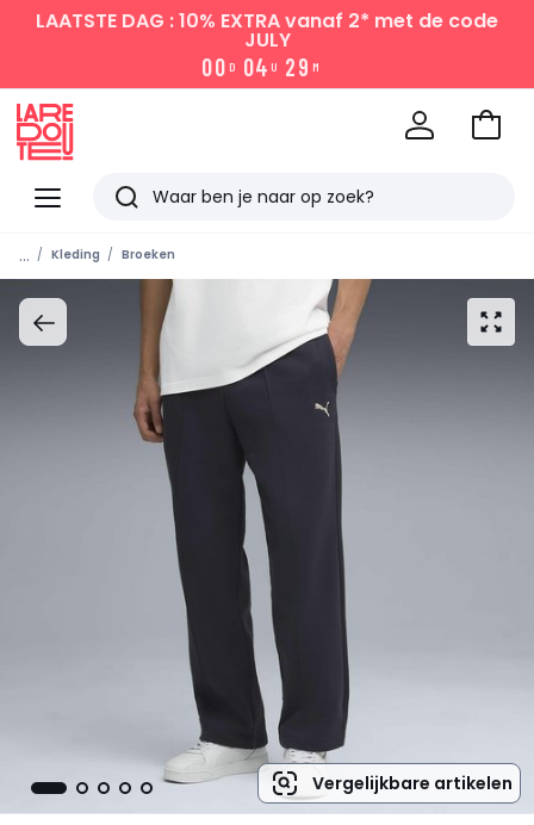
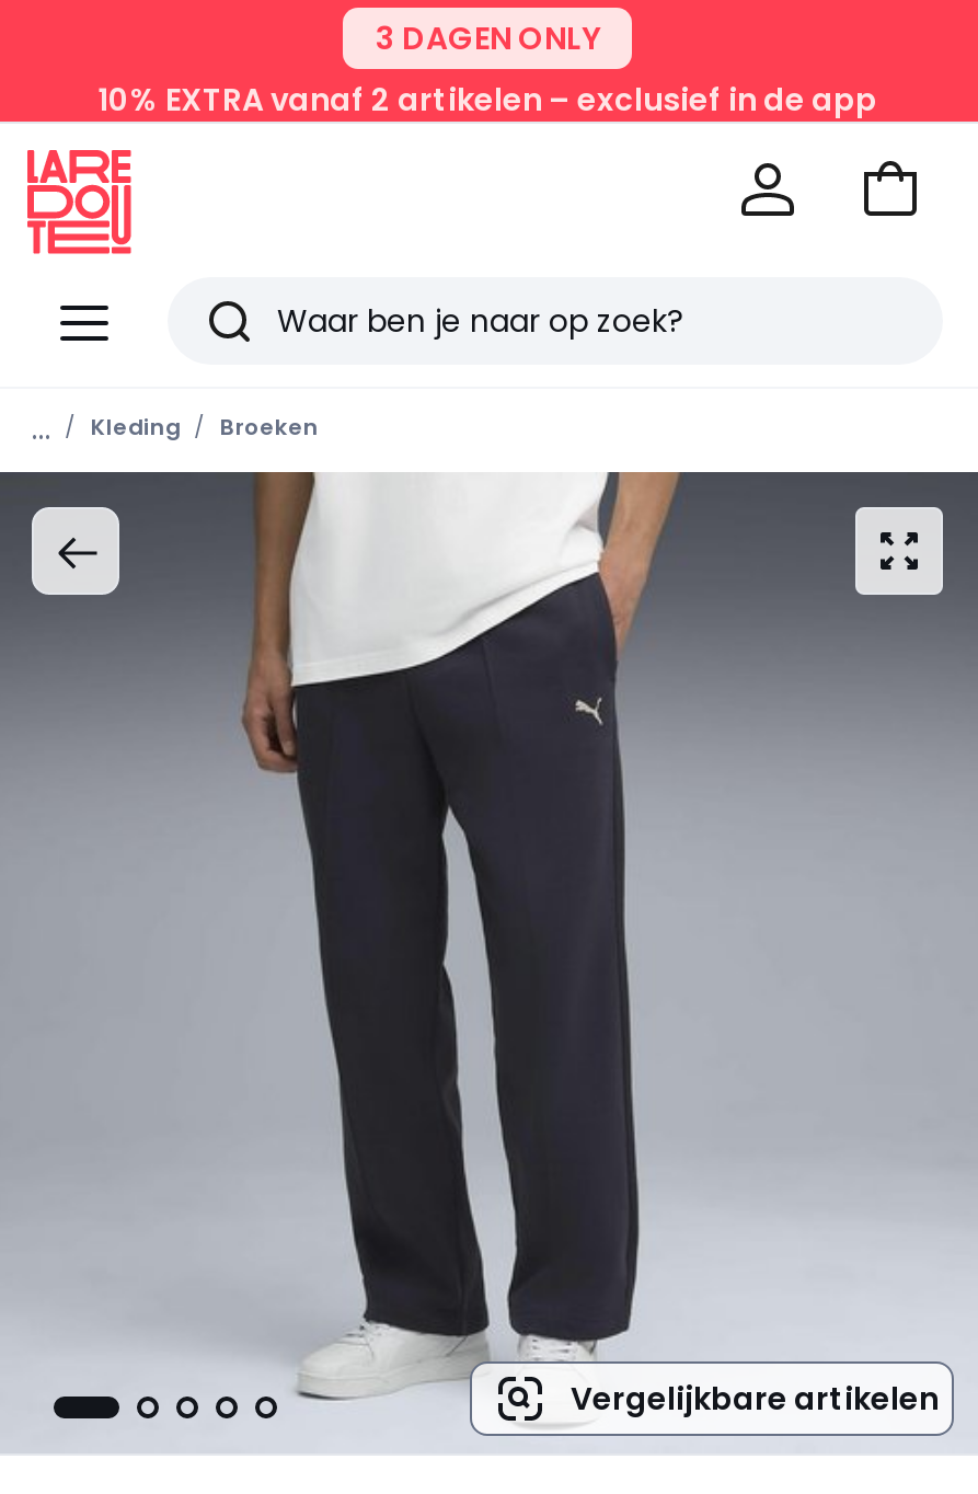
[36,7,498,80] LAATSTE DAG : 10% EXTRA vanaf 2* met de code | JULY | 0 0 D 04U 2 9 M -> [97,16,877,122] 3 DAGEN ONLY | 10% EXTRA vanaf 2 artikelen – exclusief in de app

